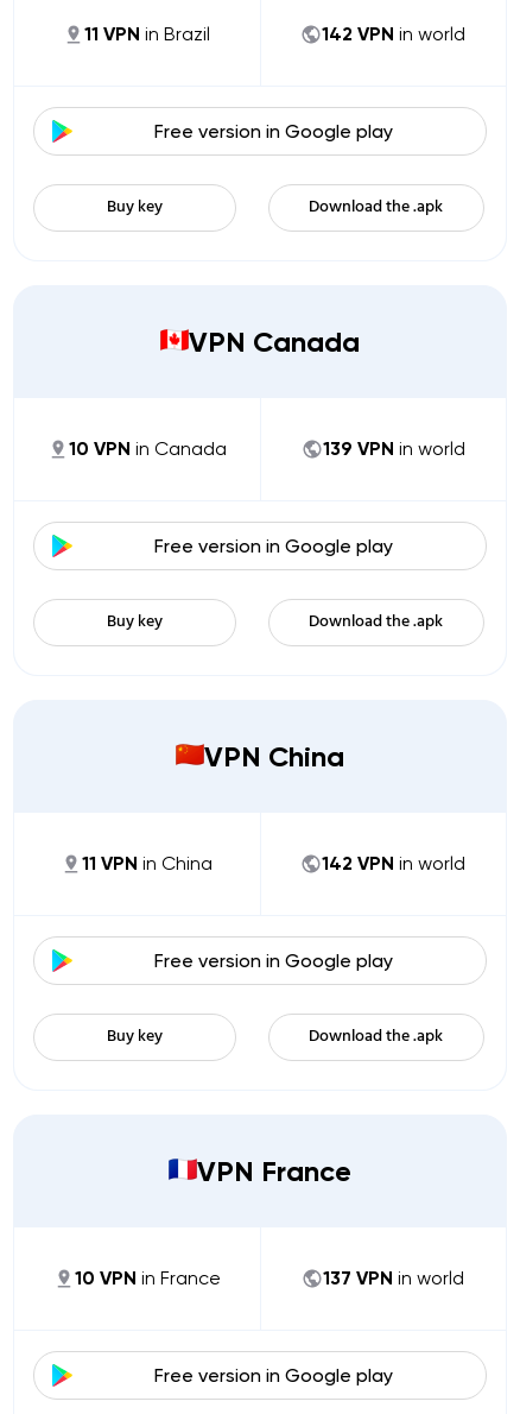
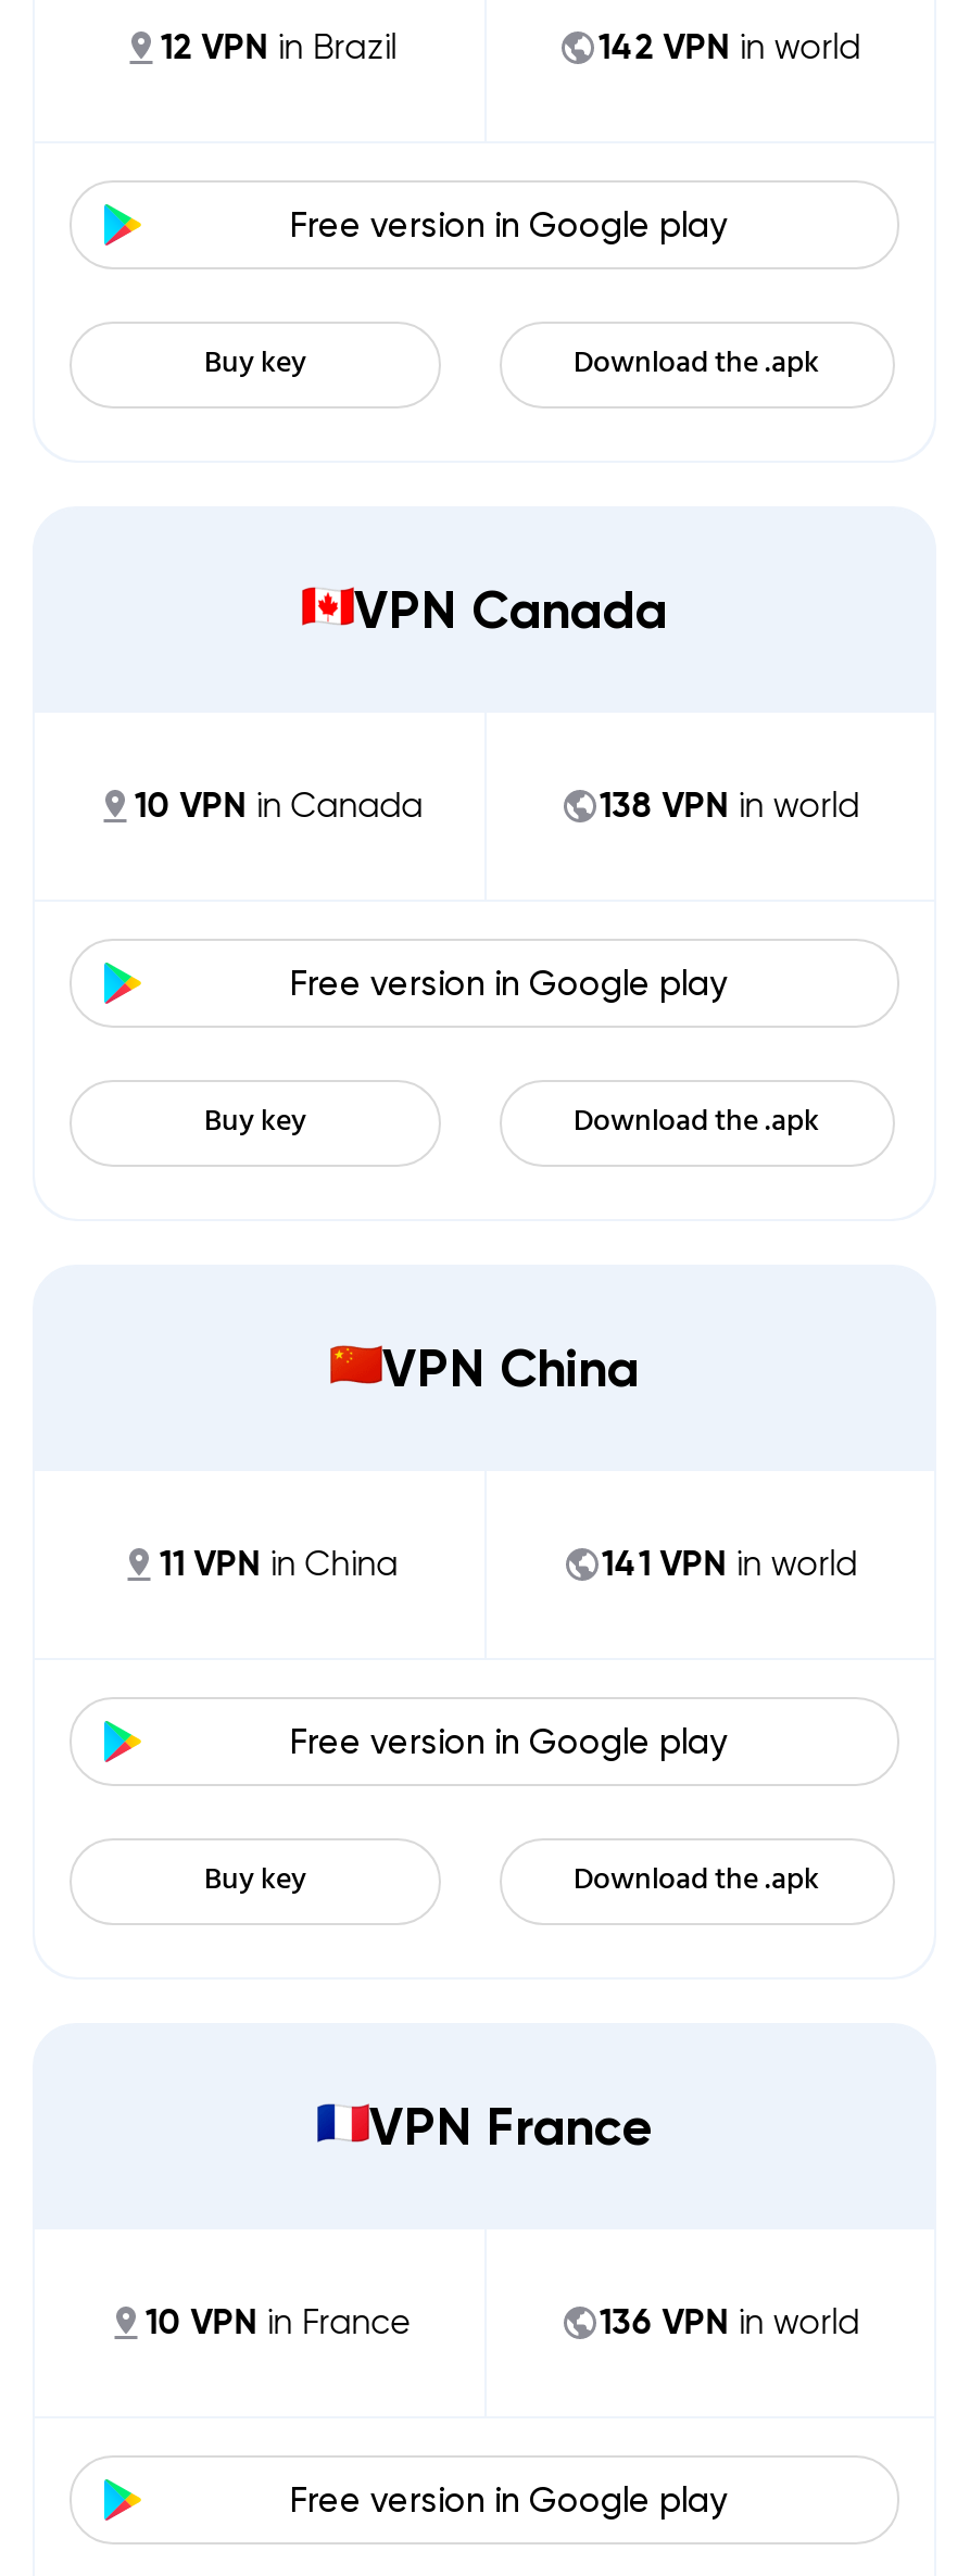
[85,23,210,45] 11 VPN in Brazil -> [160,26,397,67] 12 VPN in Brazil
[323,437,465,460] 139 VPN in world -> [599,784,860,826] 138 VPN in world
[322,852,466,875] 142 VPN in world -> [601,1543,858,1584] 141 VPN in world
[323,1267,464,1289] 137 VPN in world -> [599,2301,860,2342] 136 VPN in world

